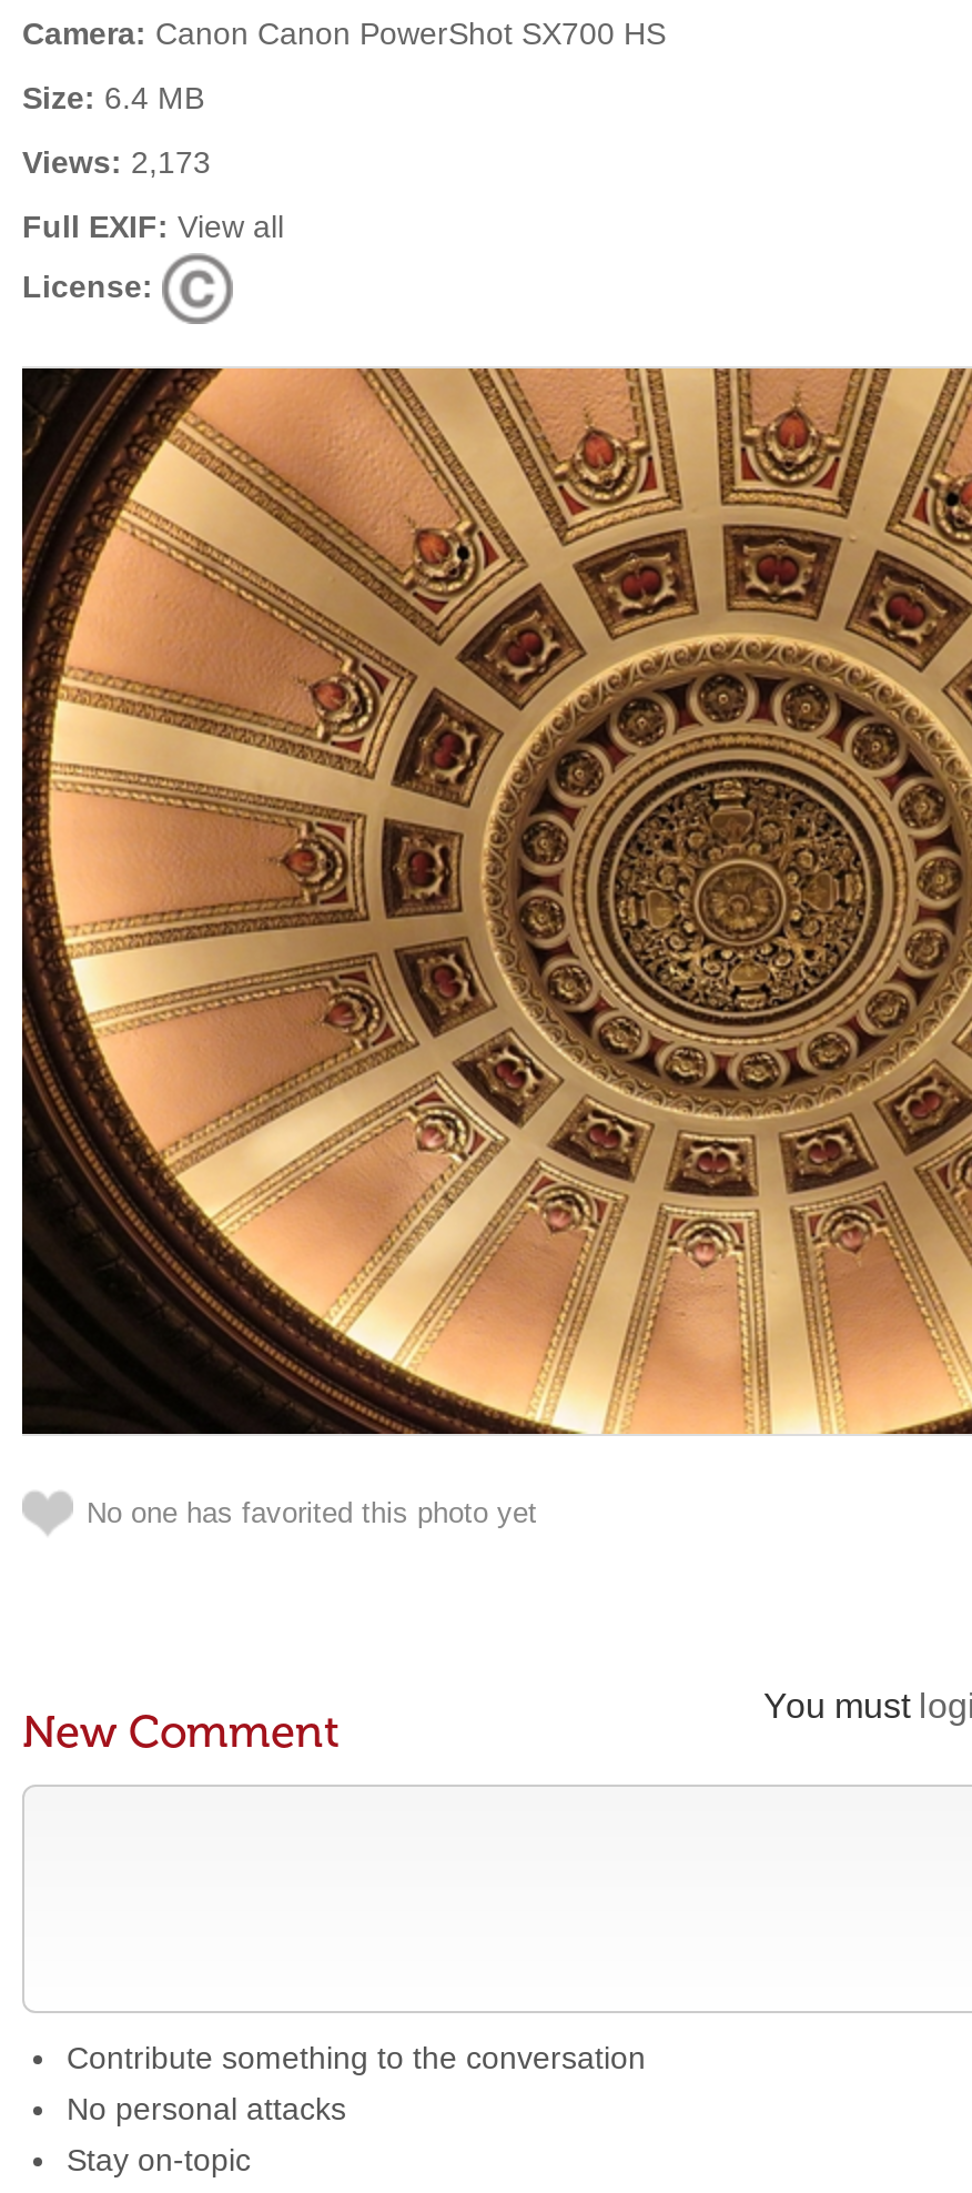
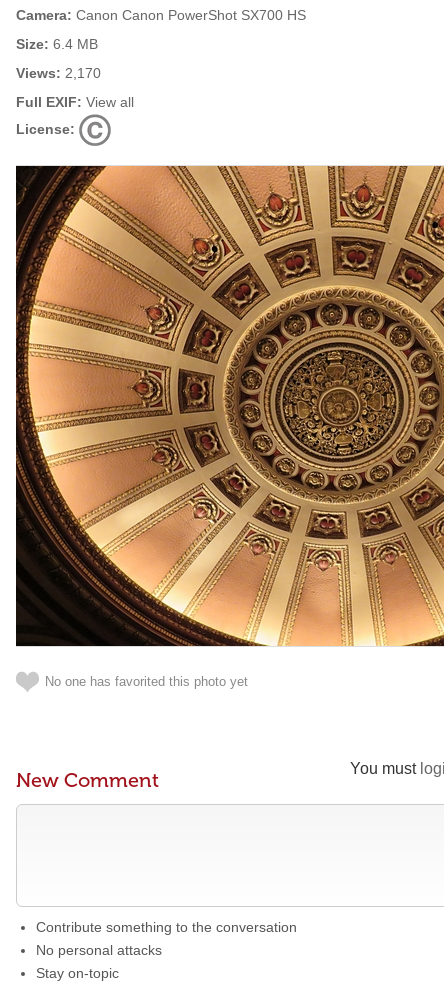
[22,144,211,180] Views: 2,173 -> [16,65,101,81] Views: 2,170

